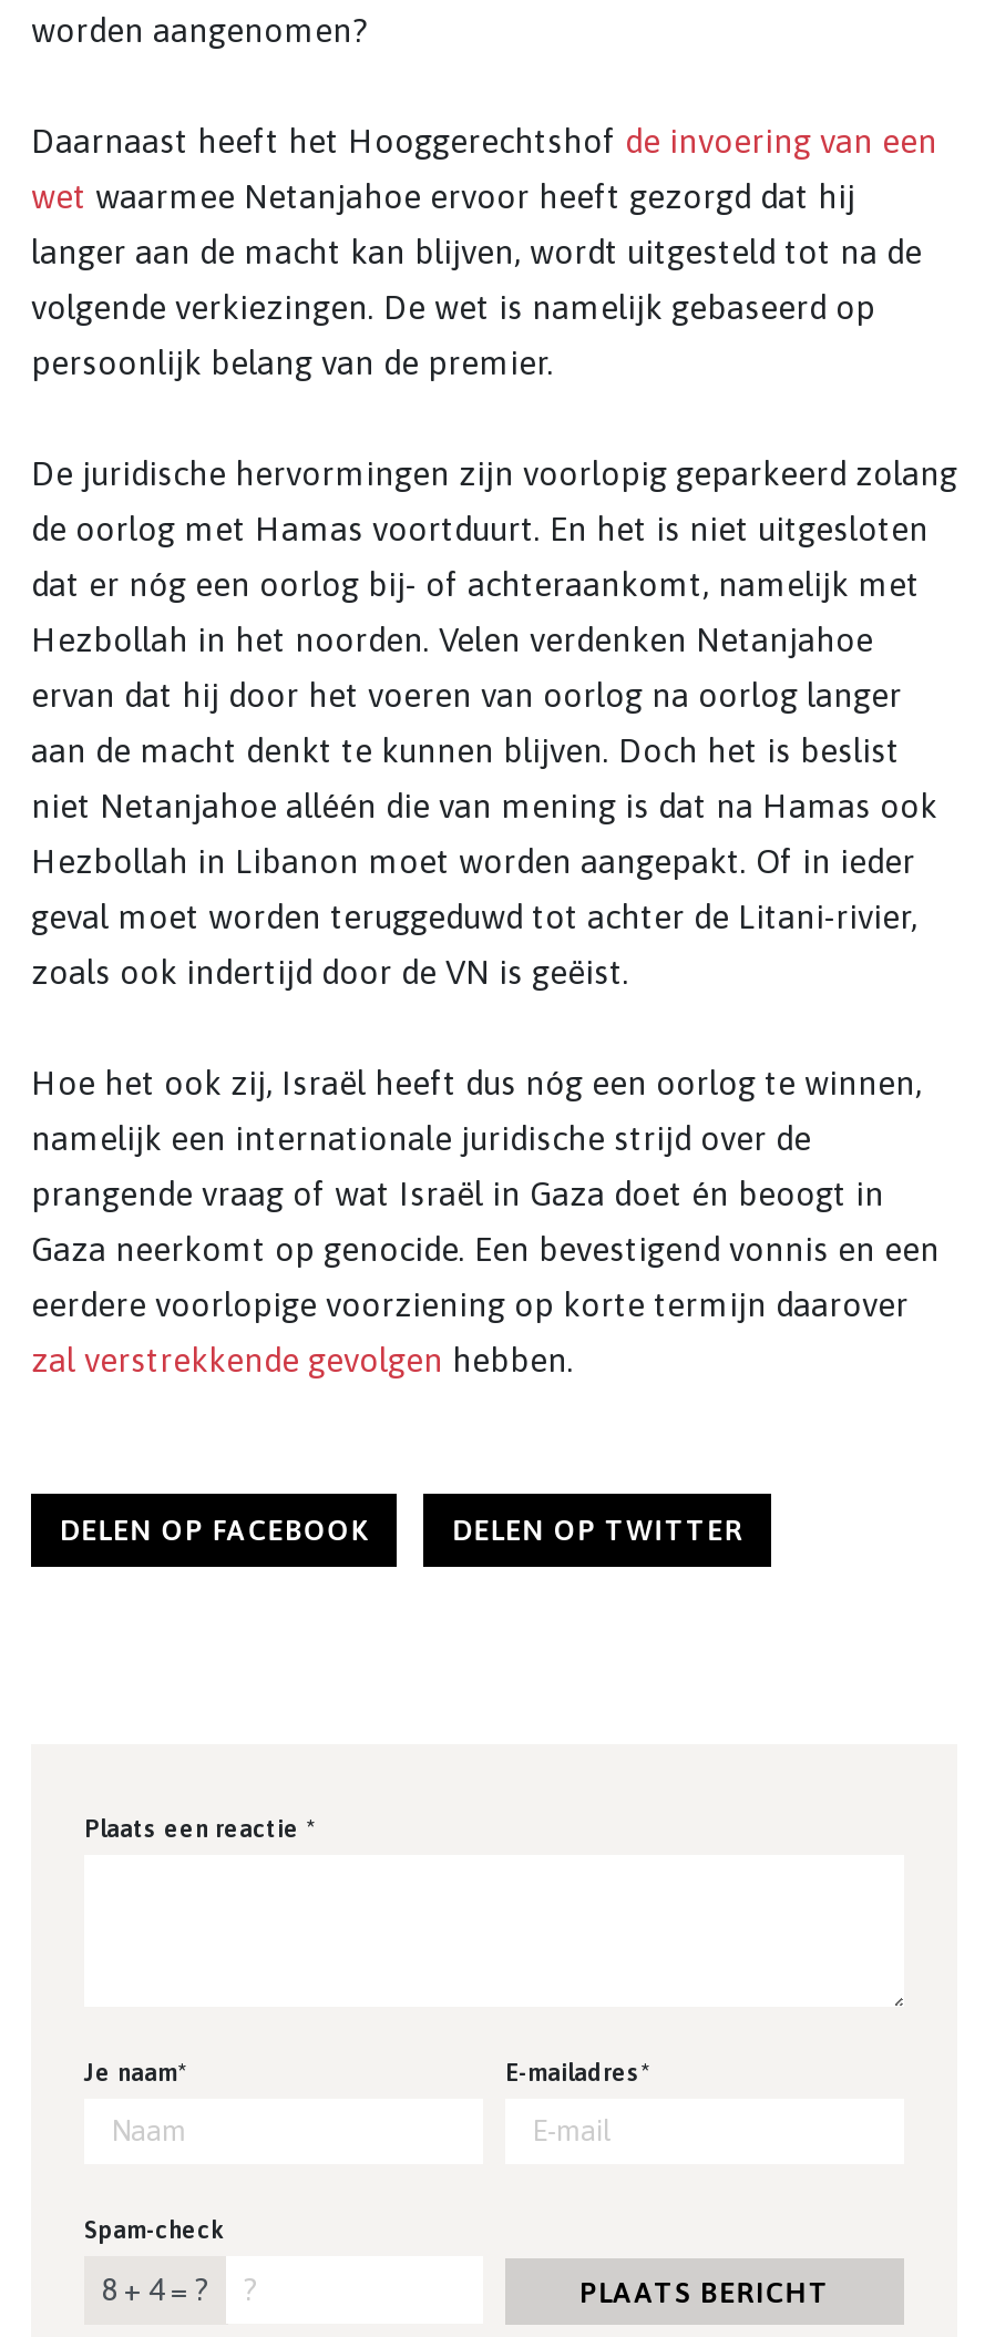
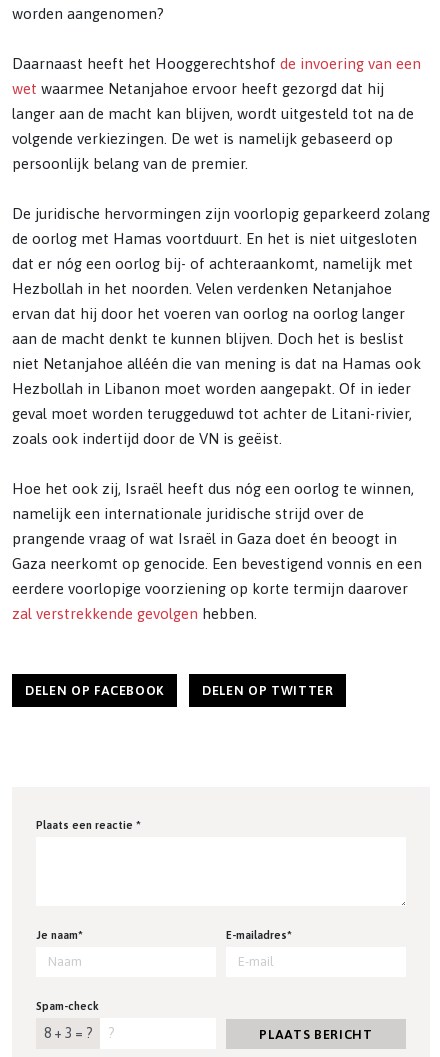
[102,2271,211,2306] 8 + 4 = ? -> [44,1024,93,1040] 8 + 3 = ?

